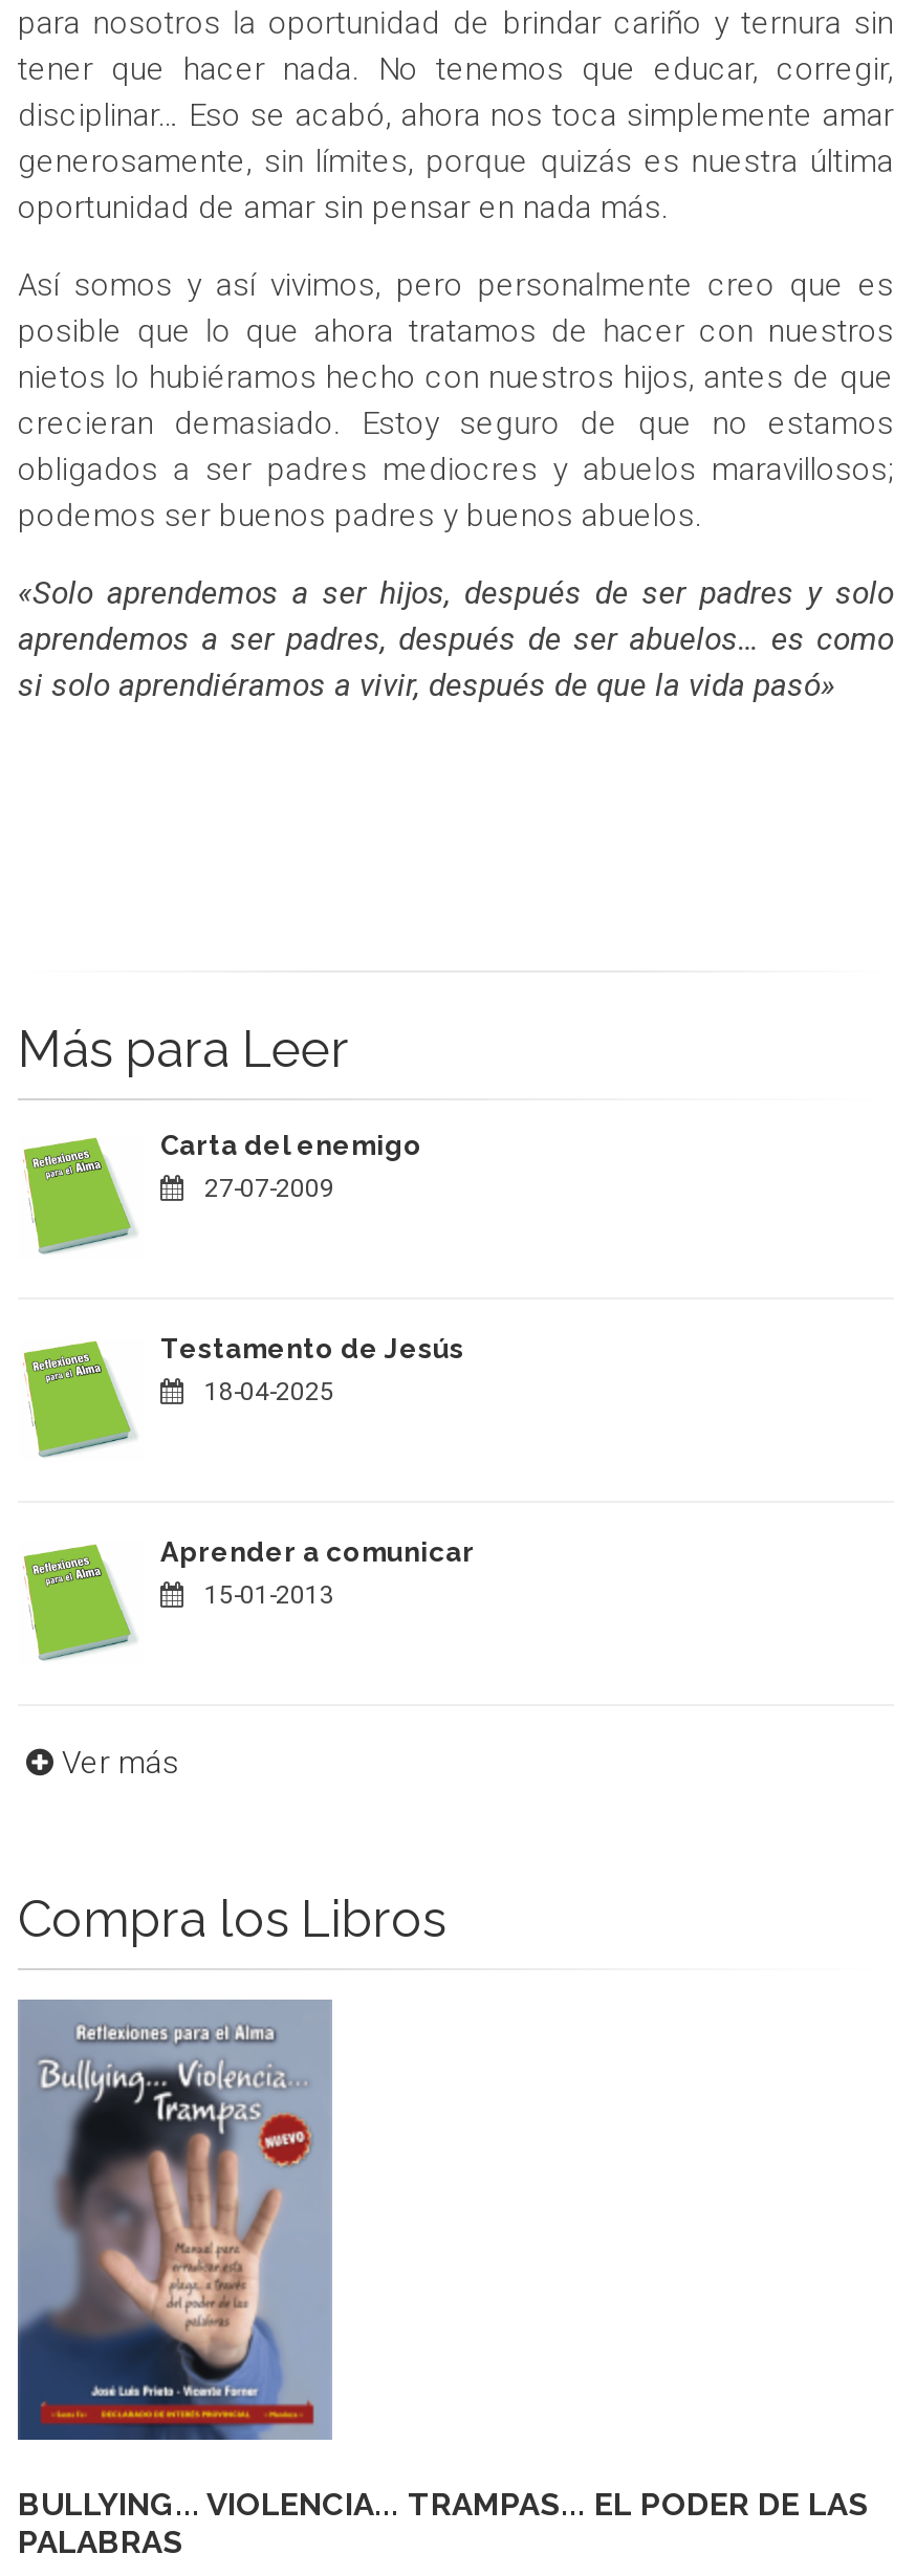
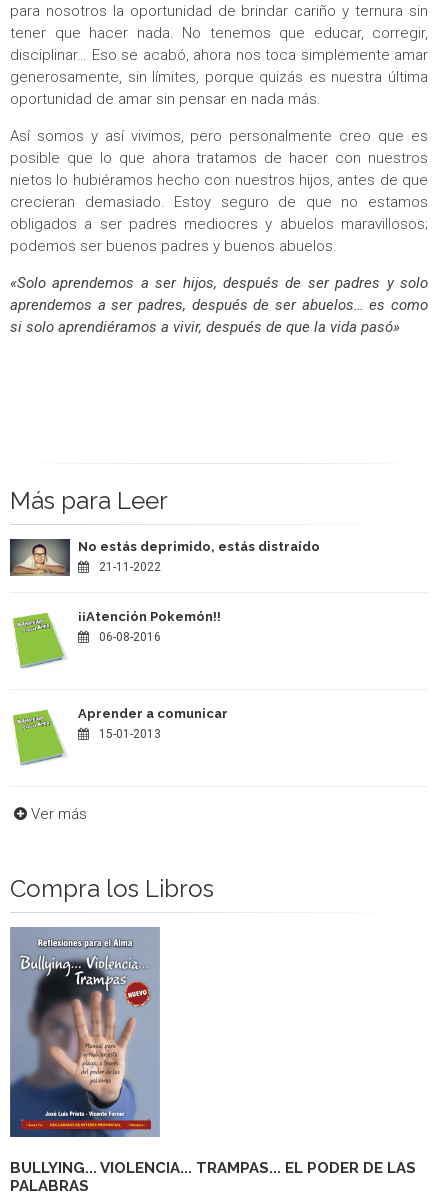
[18,1130,422,1256] [image] | Carta del enemigo | 27-07-2009 -> [9,538,320,577] [image] | No estás deprimido, estás distraído | 21-11-2022
[160,1334,464,1407] Testamento de Jesús | 18-04-2025 -> [78,609,221,644] ¡¡Atención Pokemón!! | 06-08-2016

